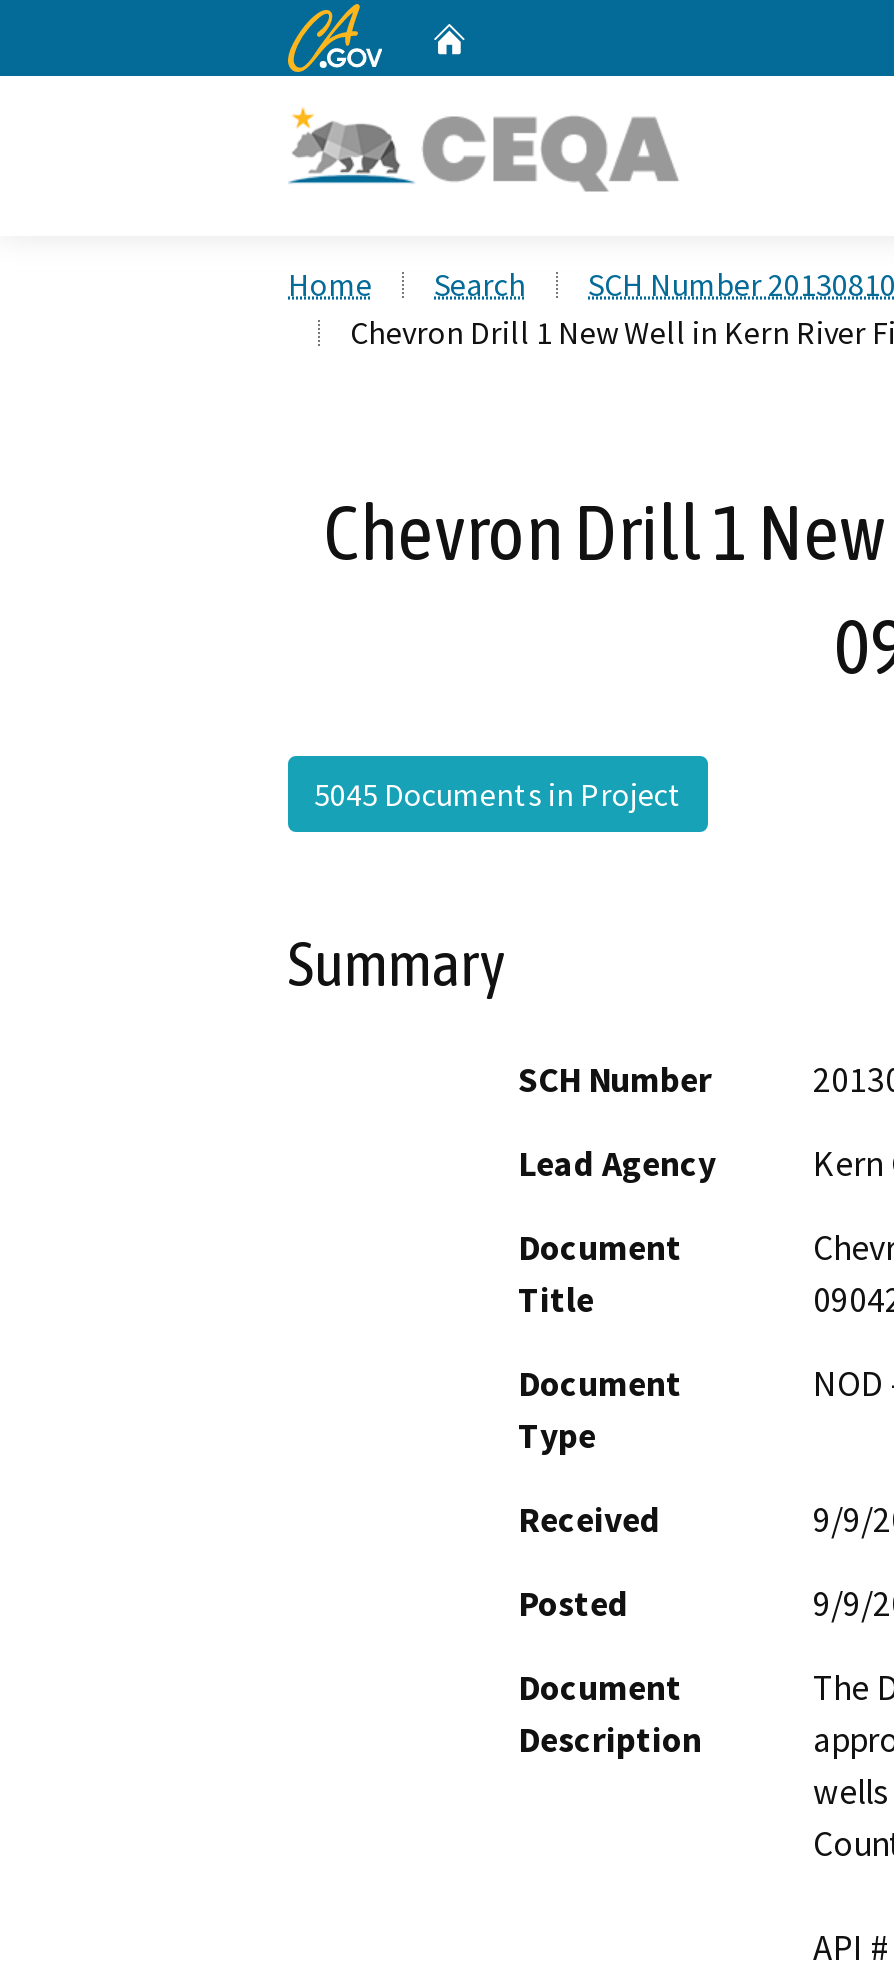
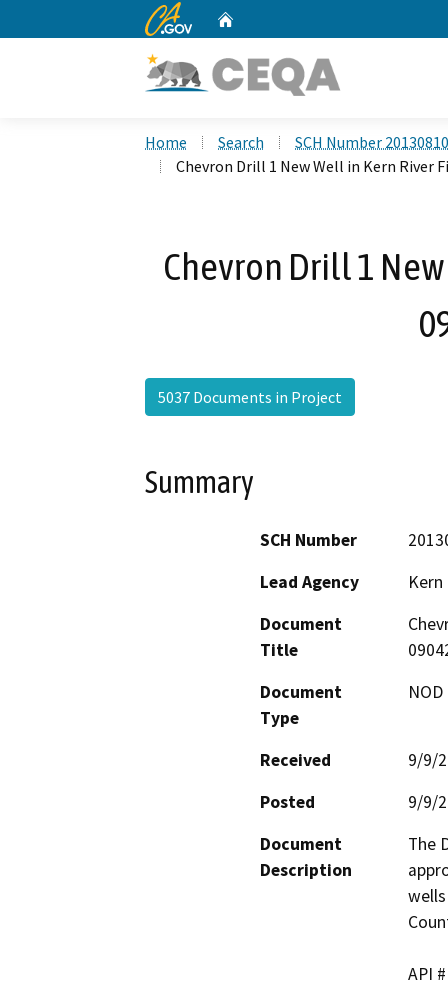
[314,773,682,813] 5045 Documents in Project -> [158,387,342,407] 5037 Documents in Project

